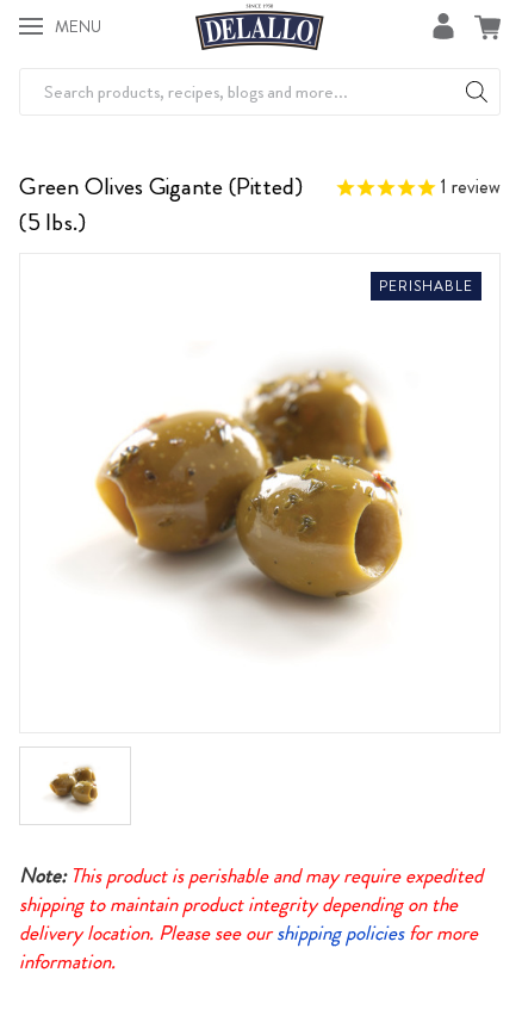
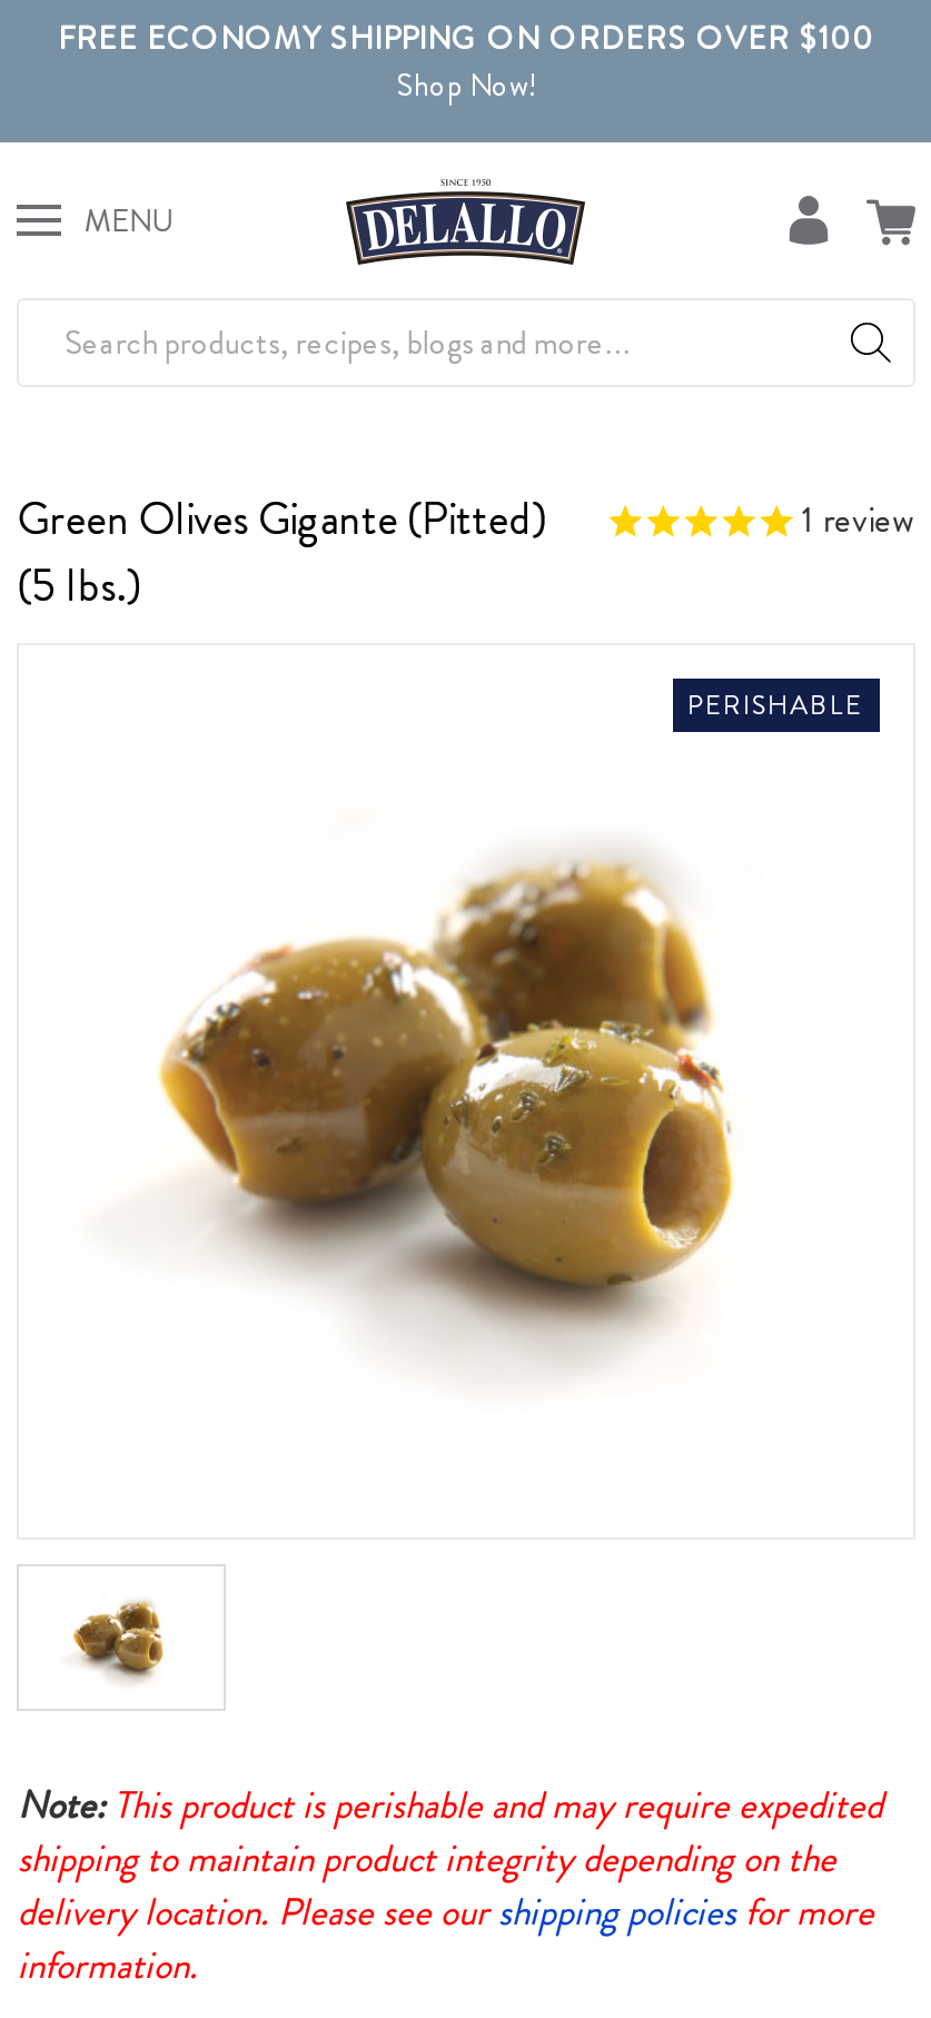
none -> [58,16,874,107] FREE ECONOMY SHIPPING ON ORDERS OVER $100 | Shop Now!

